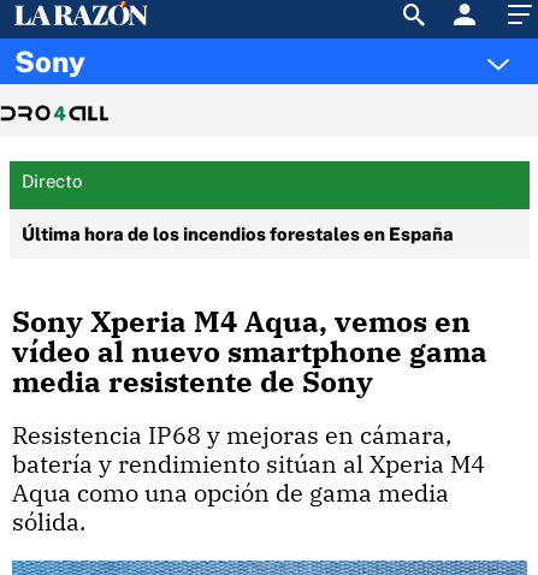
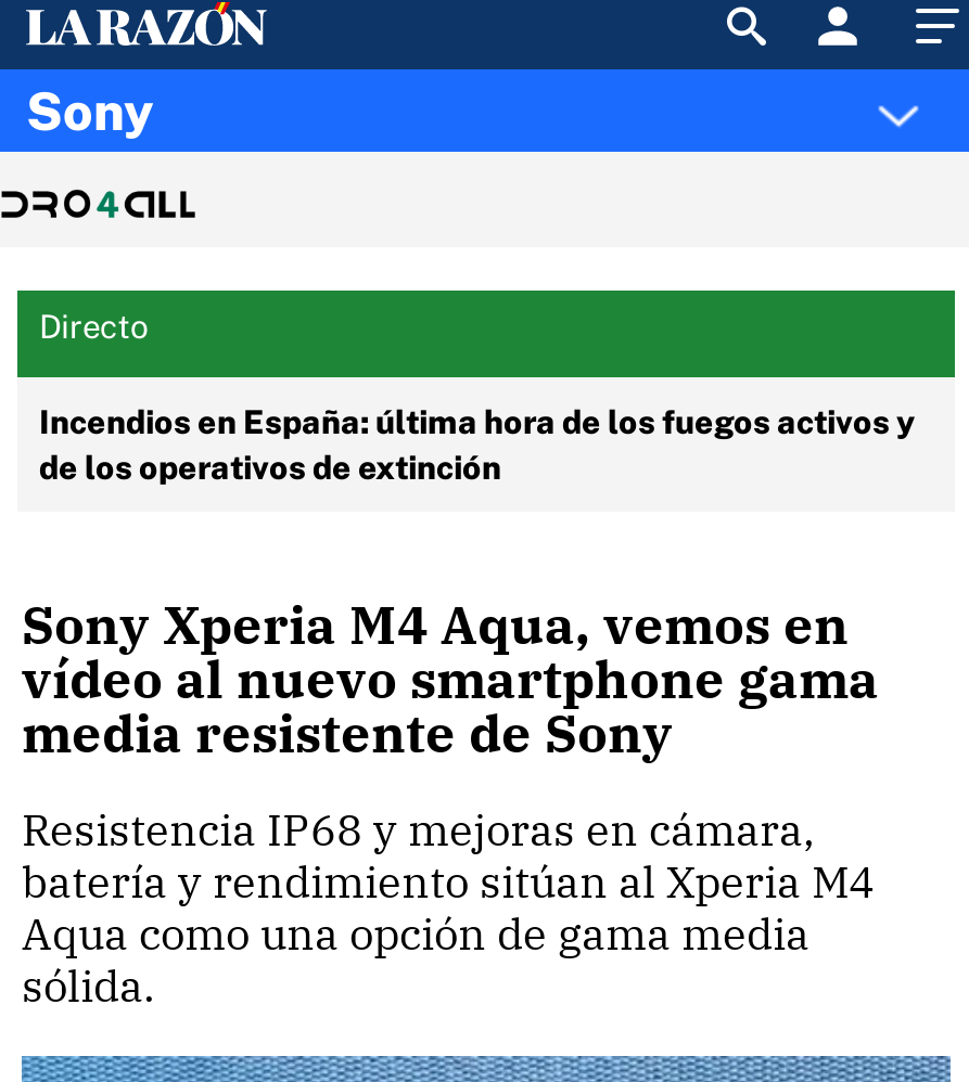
[22,224,454,244] Última hora de los incendios forestales en España -> [39,403,916,486] Incendios en España: última hora de los fuegos activos y | de los operativos de extinción

